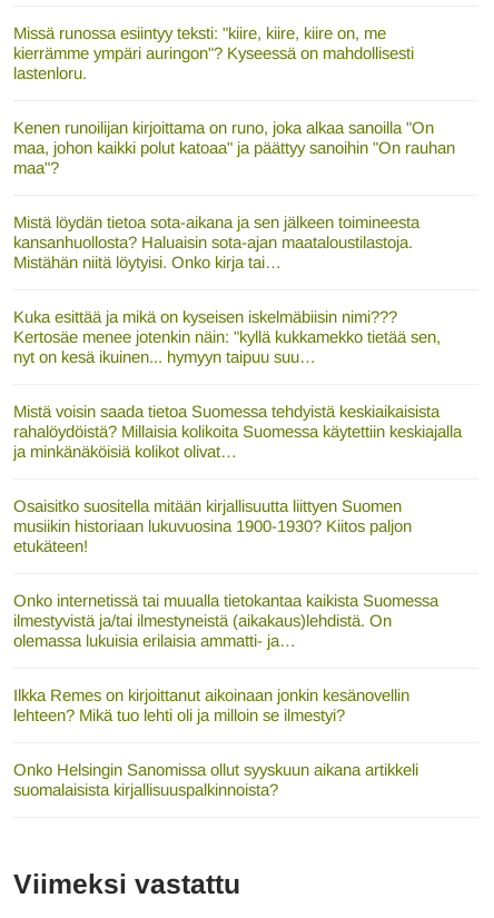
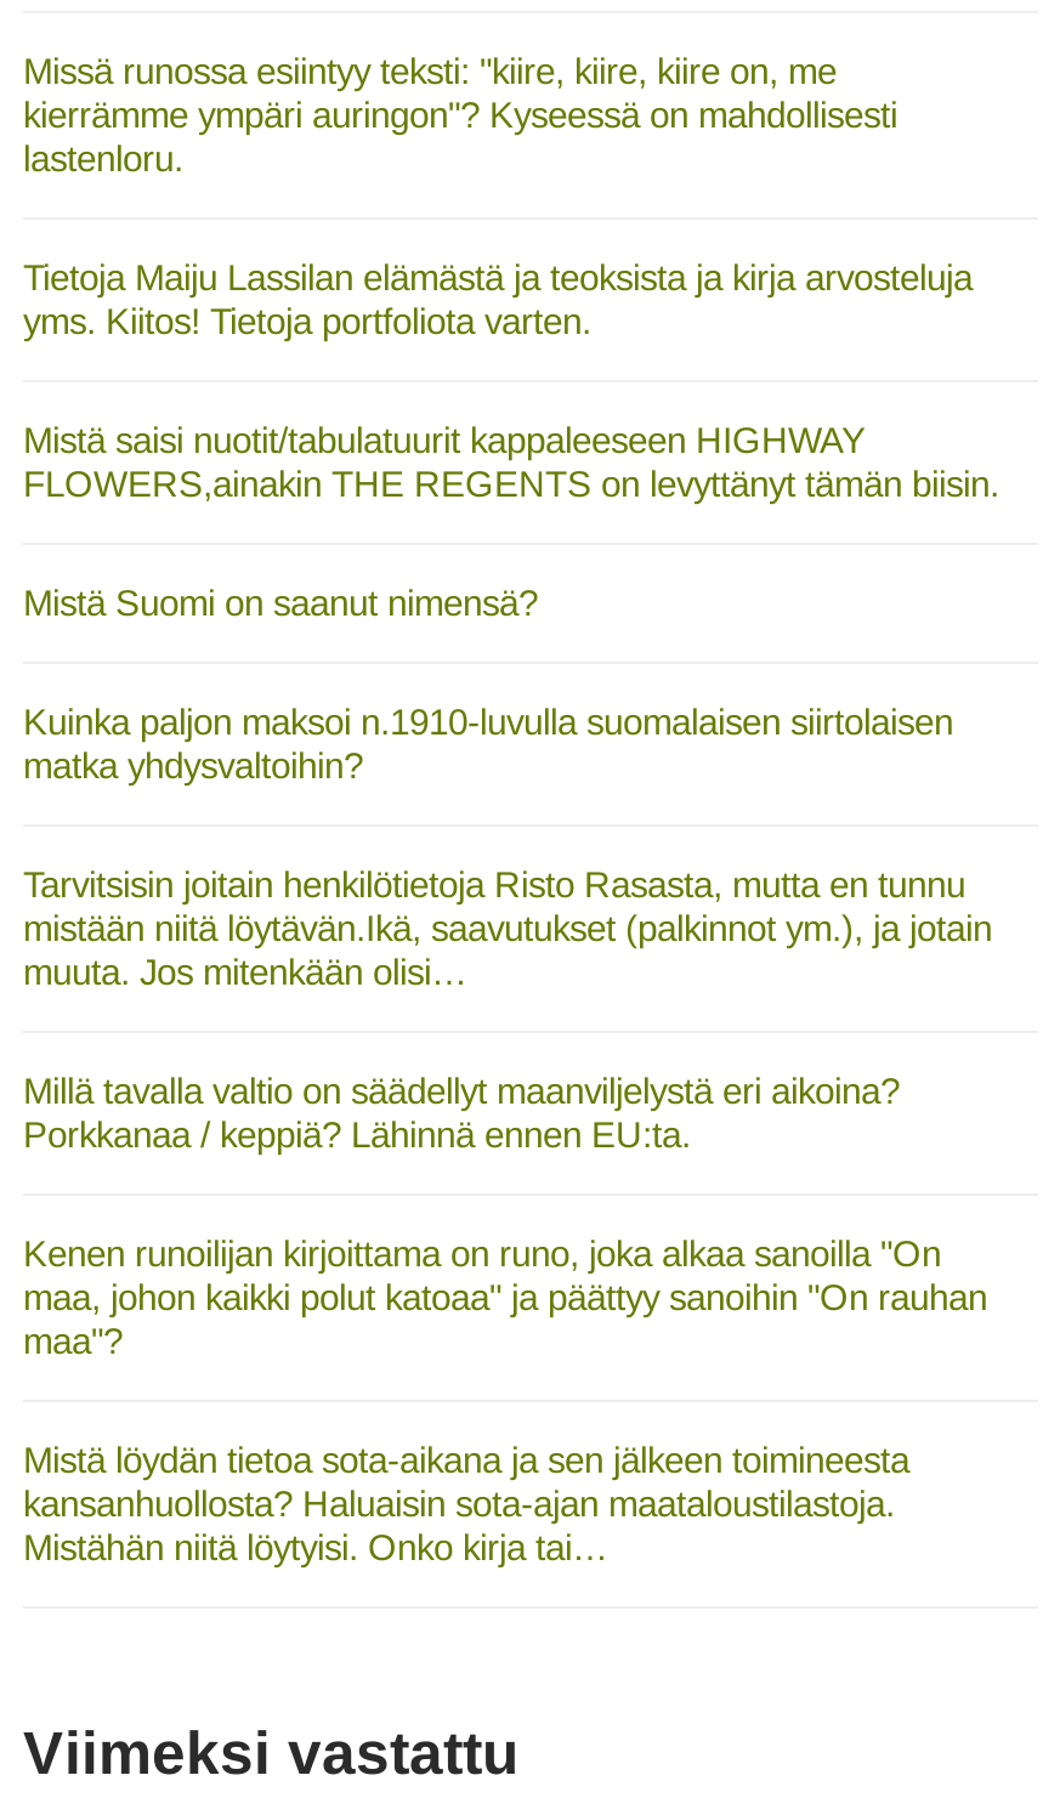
none -> [23,257,999,1155] Tietoja Maiju Lassilan elämästä ja teoksista ja kirja arvosteluja | yms. Kiitos! Tietoja portfoliota varten. | Mistä saisi nuotit/tabulatuurit kappaleeseen HIGHWAY | FLOWERS,ainakin THE REGENTS on levyttänyt tämän biisin. | Mistä Suomi on saanut nimensä? | Kuinka paljon maksoi n.1910-luvulla suomalaisen siirtolaisen | matka yhdysvaltoihin? | Tarvitsisin joitain henkilötietoja Risto Rasasta, mutta en tunnu | mistään niitä löytävän.Ikä, saavutukset (palkinnot ym.), ja jotain | muuta. Jos mitenkään olisi… | Millä tavalla valtio on säädellyt maanviljelystä eri aikoina? | Porkkanaa / keppiä? Lähinnä ennen EU:ta.
moved [13,118,455,272] -> [23,1232,987,1567]: Kenen runoilijan kirjoittama on runo, joka alkaa sanoilla "On | maa, johon kaikki polut katoaa" ja päättyy sanoihin "On rauhan | maa"? | Mistä löydän tietoa sota-aikana ja sen jälkeen toimineesta | kansanhuollosta? Haluaisin sota-ajan maataloustilastoja. | Mistähän niitä löytyisi. Onko kirja tai…
[13,307,462,799] Kuka esittää ja mikä on kyseisen iskelmäbiisin nimi??? | Kertosäe menee jotenkin näin: "kyllä kukkamekko tietää sen, | nyt on kesä ikuinen... hymyyn taipuu suu… | Mistä voisin saada tietoa Suomessa tehdyistä keskiaikaisista | rahalöydöistä? Millaisia kolikoita Suomessa käytettiin keskiajalla | ja minkänäköisiä kolikot olivat… | Osaisitko suositella mitään kirjallisuutta liittyen Suomen | musiikin historiaan lukuvuosina 1900-1930? Kiitos paljon | etukäteen! | Onko internetissä tai muualla tietokantaa kaikista Suomessa | ilmestyvistä ja/tai ilmestyneistä (aikakaus)lehdistä. On | olemassa lukuisia erilaisia ammatti- ja… | Ilkka Remes on kirjoittanut aikoinaan jonkin kesänovellin | lehteen? Mikä tuo lehti oli ja milloin se ilmestyi? | Onko Helsingin Sanomissa ollut syyskuun aikana artikkeli | suomalaisista kirjallisuuspalkinnoista? -> none

